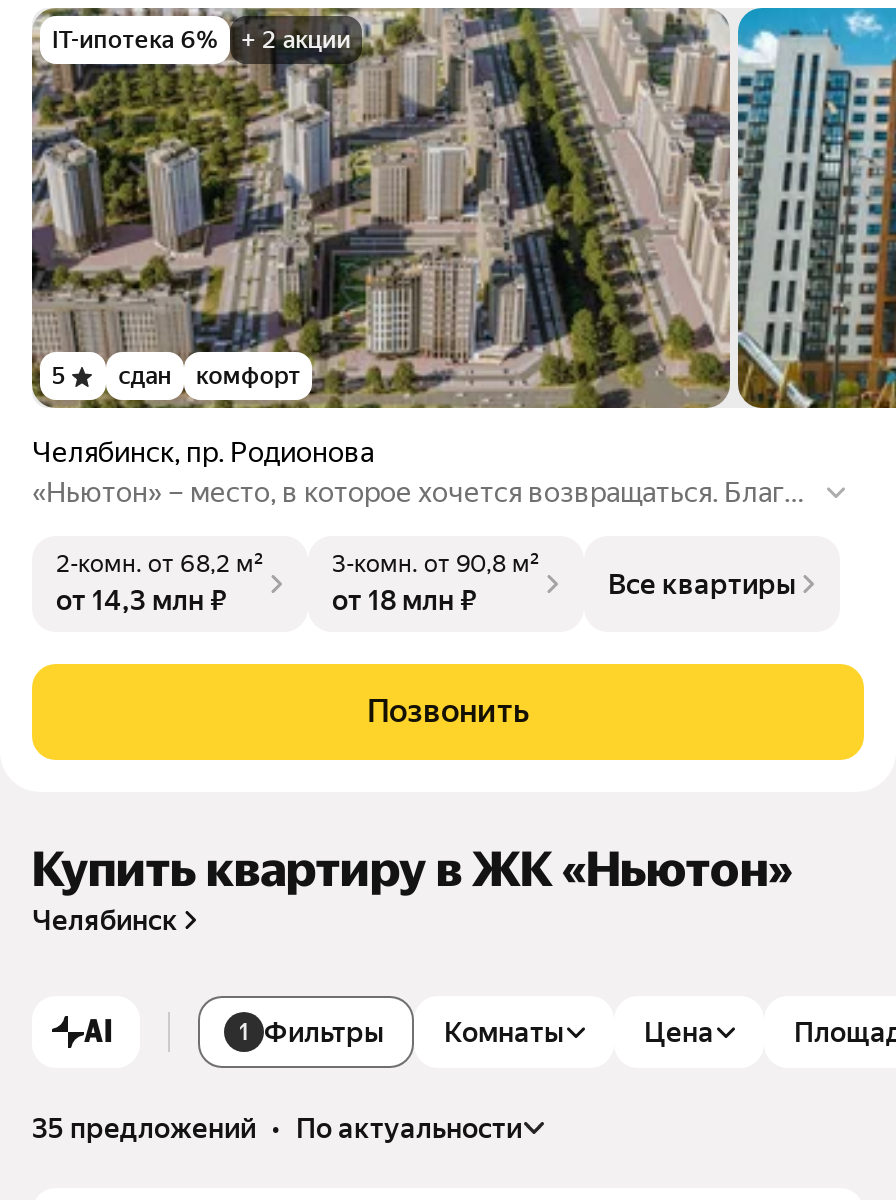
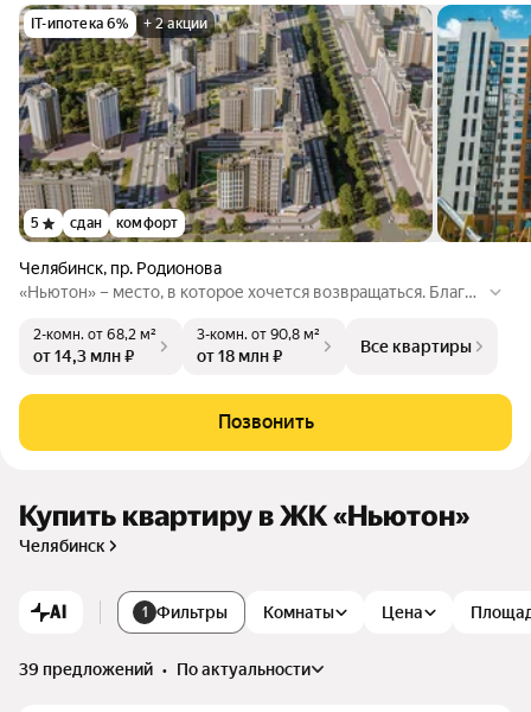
[32,1112,522,1144] 35 предложений • по актуальности -> [19,660,311,679] 39 предложений • по актуальности

